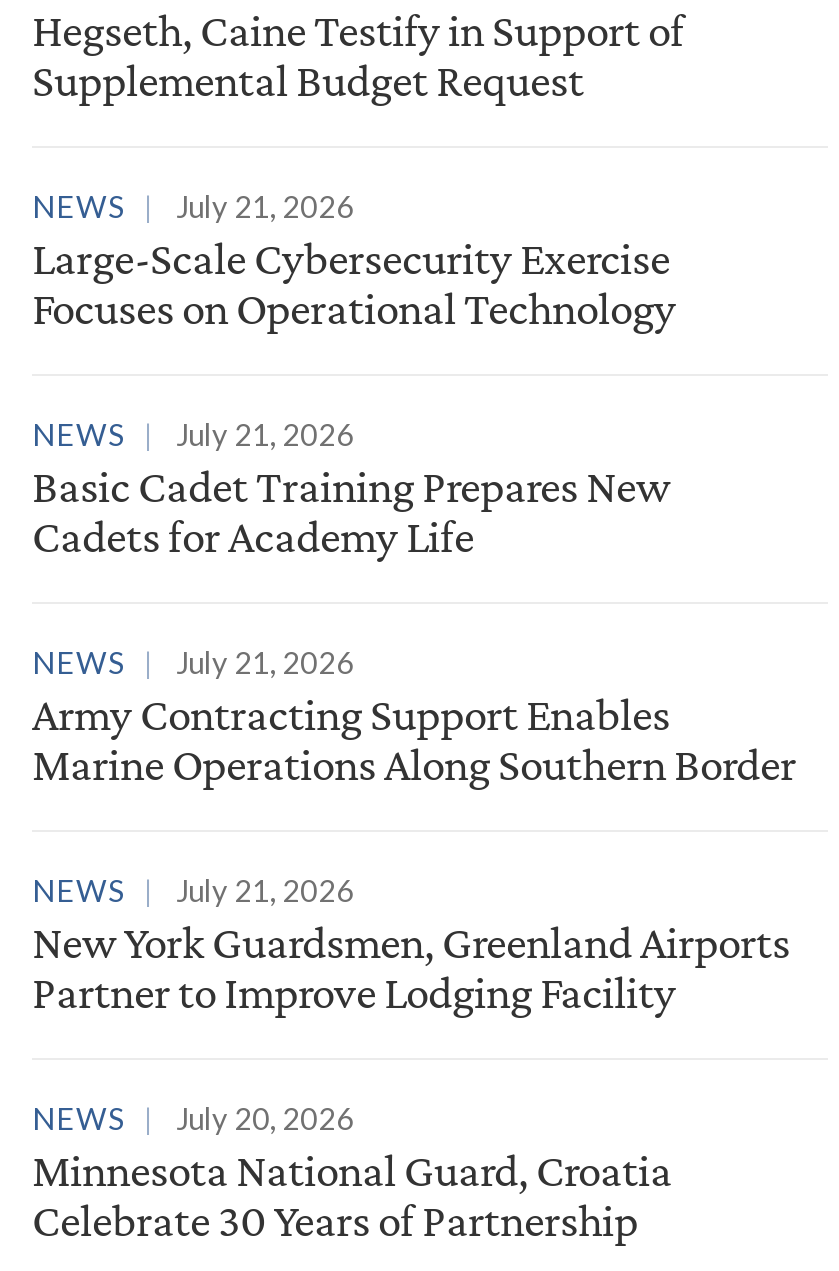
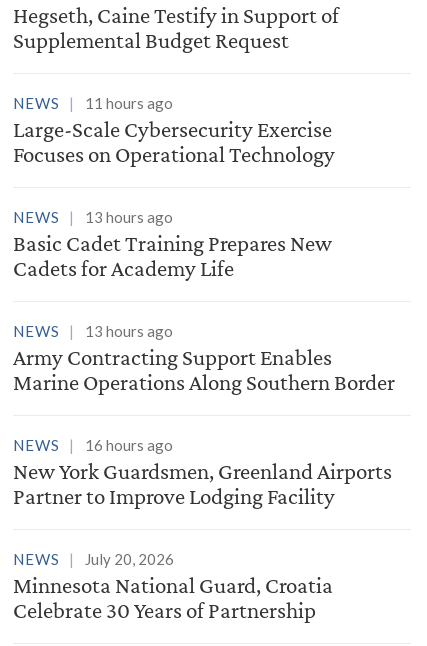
[32,188,354,224] NEWS July 21, 2026 -> [13,94,173,112] NEWS 11 hours ago
[32,416,354,452] NEWS July 21, 2026 -> [13,208,173,226] NEWS 13 hours ago
[32,644,354,680] NEWS July 21, 2026 -> [13,322,173,340] NEWS 13 hours ago
[32,872,354,908] NEWS July 21, 2026 -> [13,436,173,454] NEWS 16 hours ago

